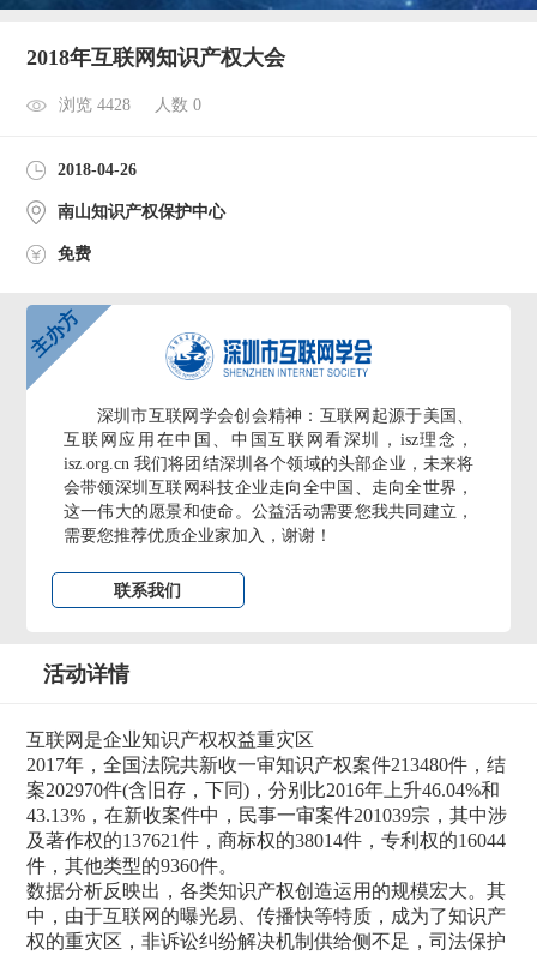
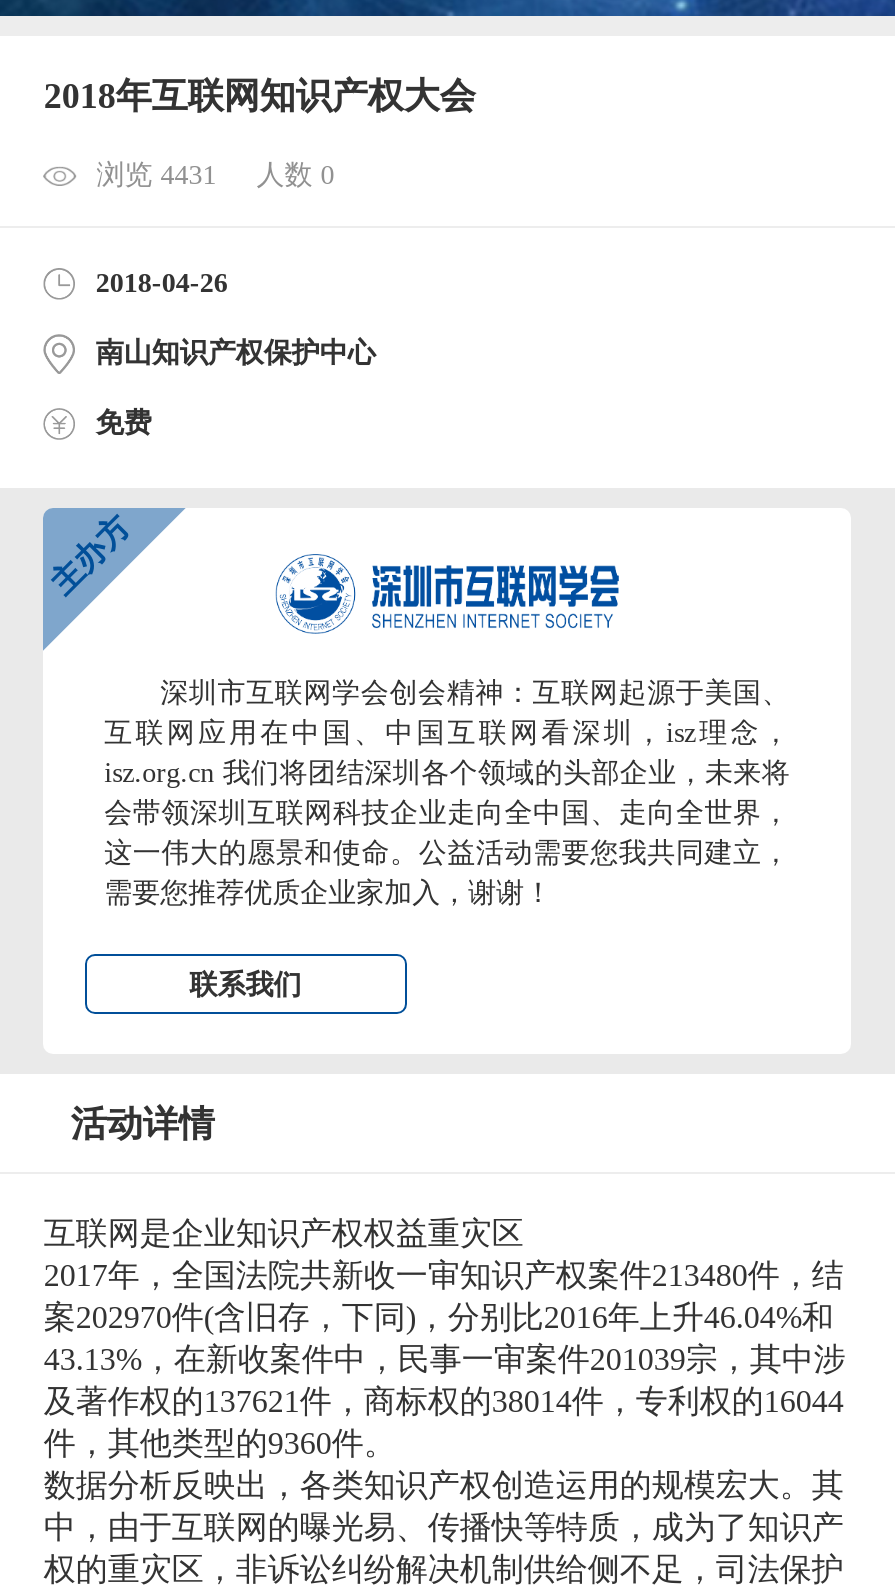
[58,96,201,114] 浏览 4428 人数 0 -> [97,161,335,191] 浏览 4431 人数 0

